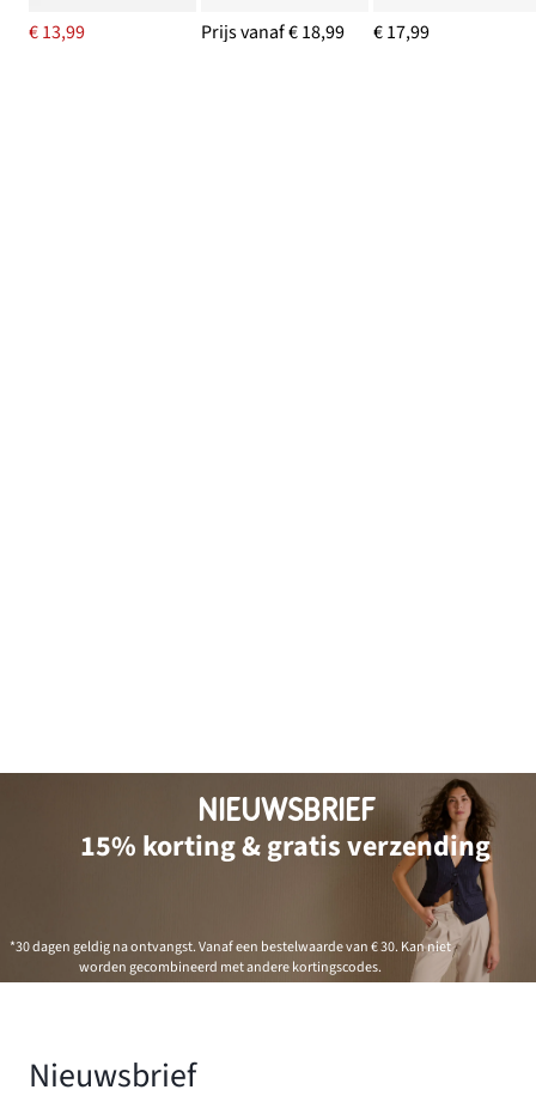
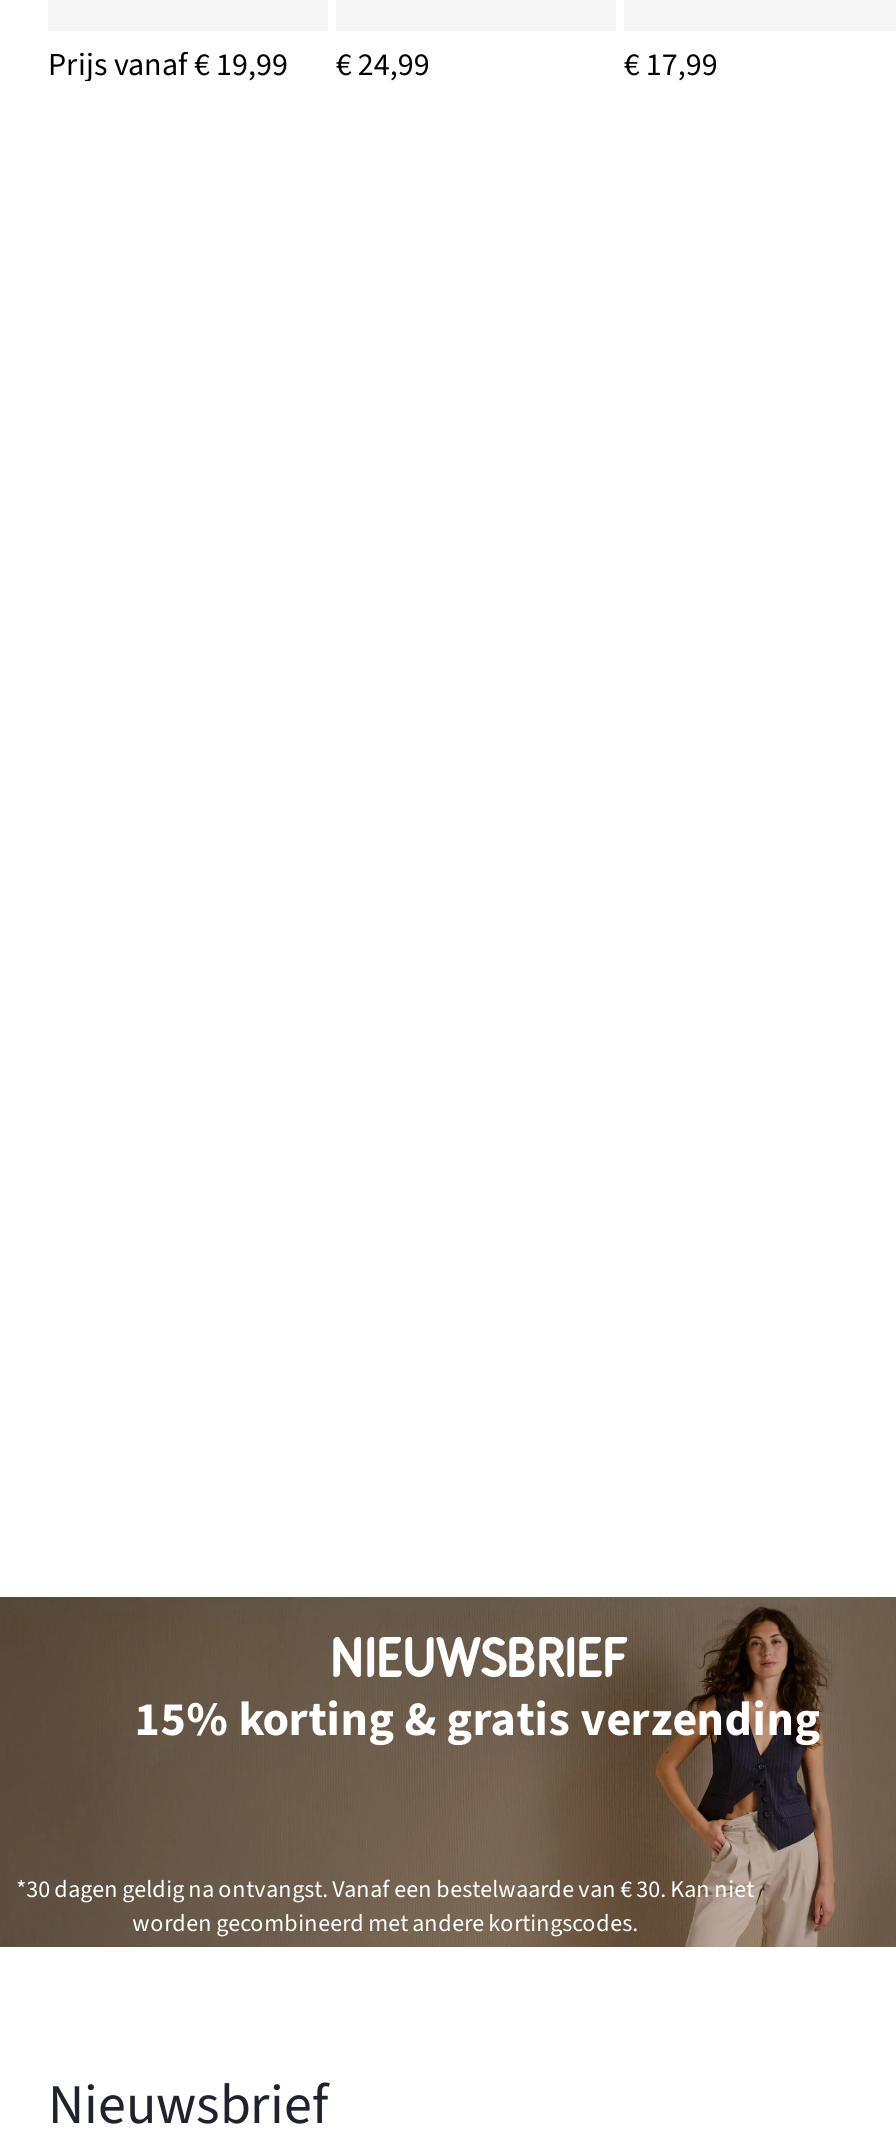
[29,19,344,45] € 13,99 | Prijs vanaf € 18,99 -> [48,43,430,87] Prijs vanaf € 19,99 | € 24,99

